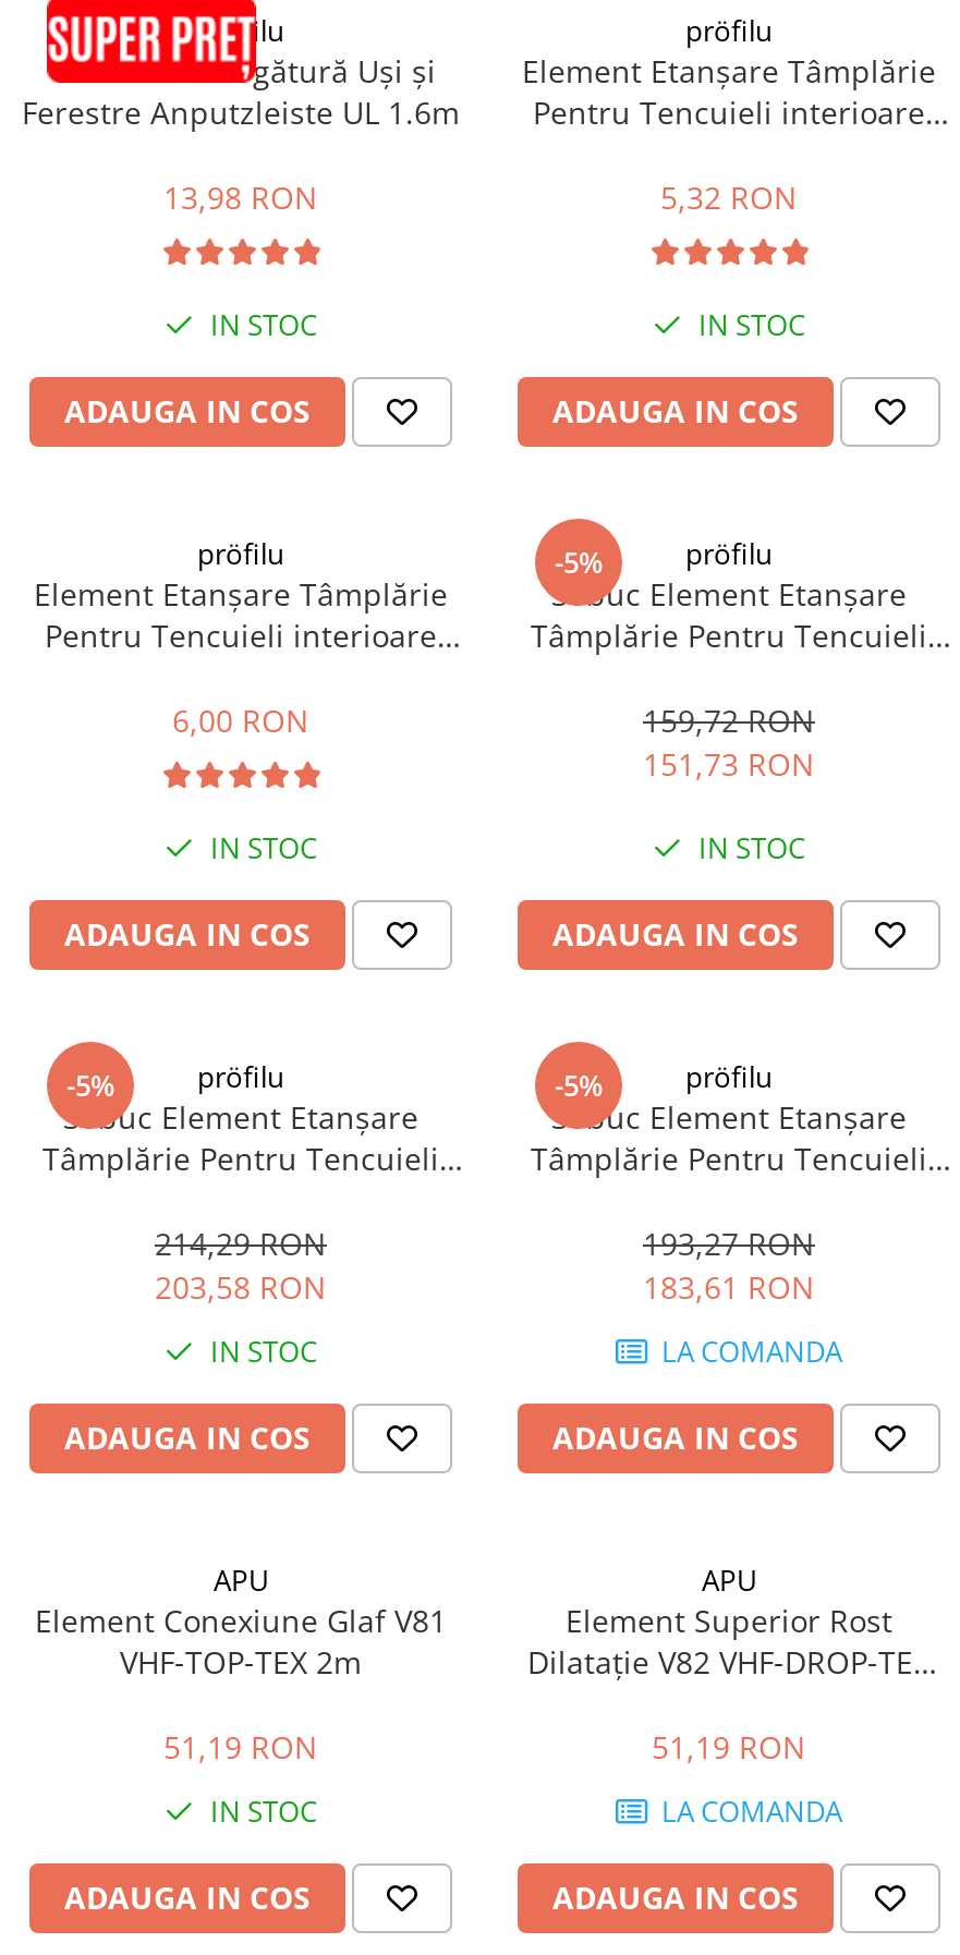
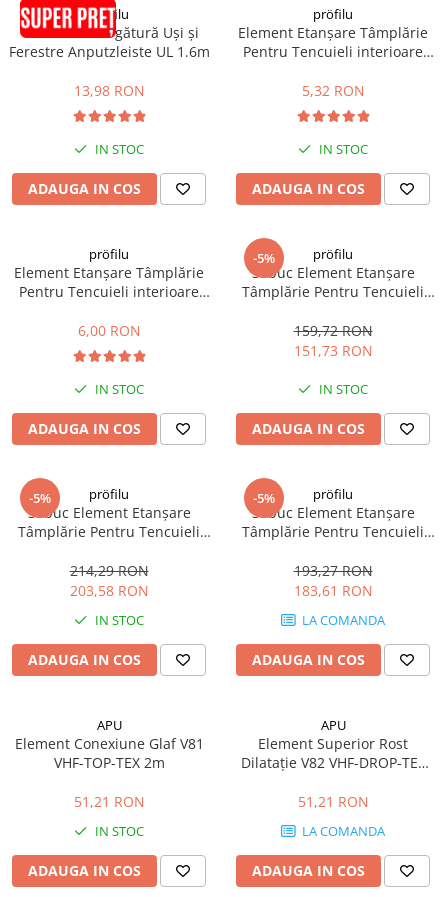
[163,1726,318,1768] 51,19 RON -> [73,792,144,811] 51,21 RON
[652,1726,806,1768] 51,19 RON -> [297,792,368,811] 51,21 RON

